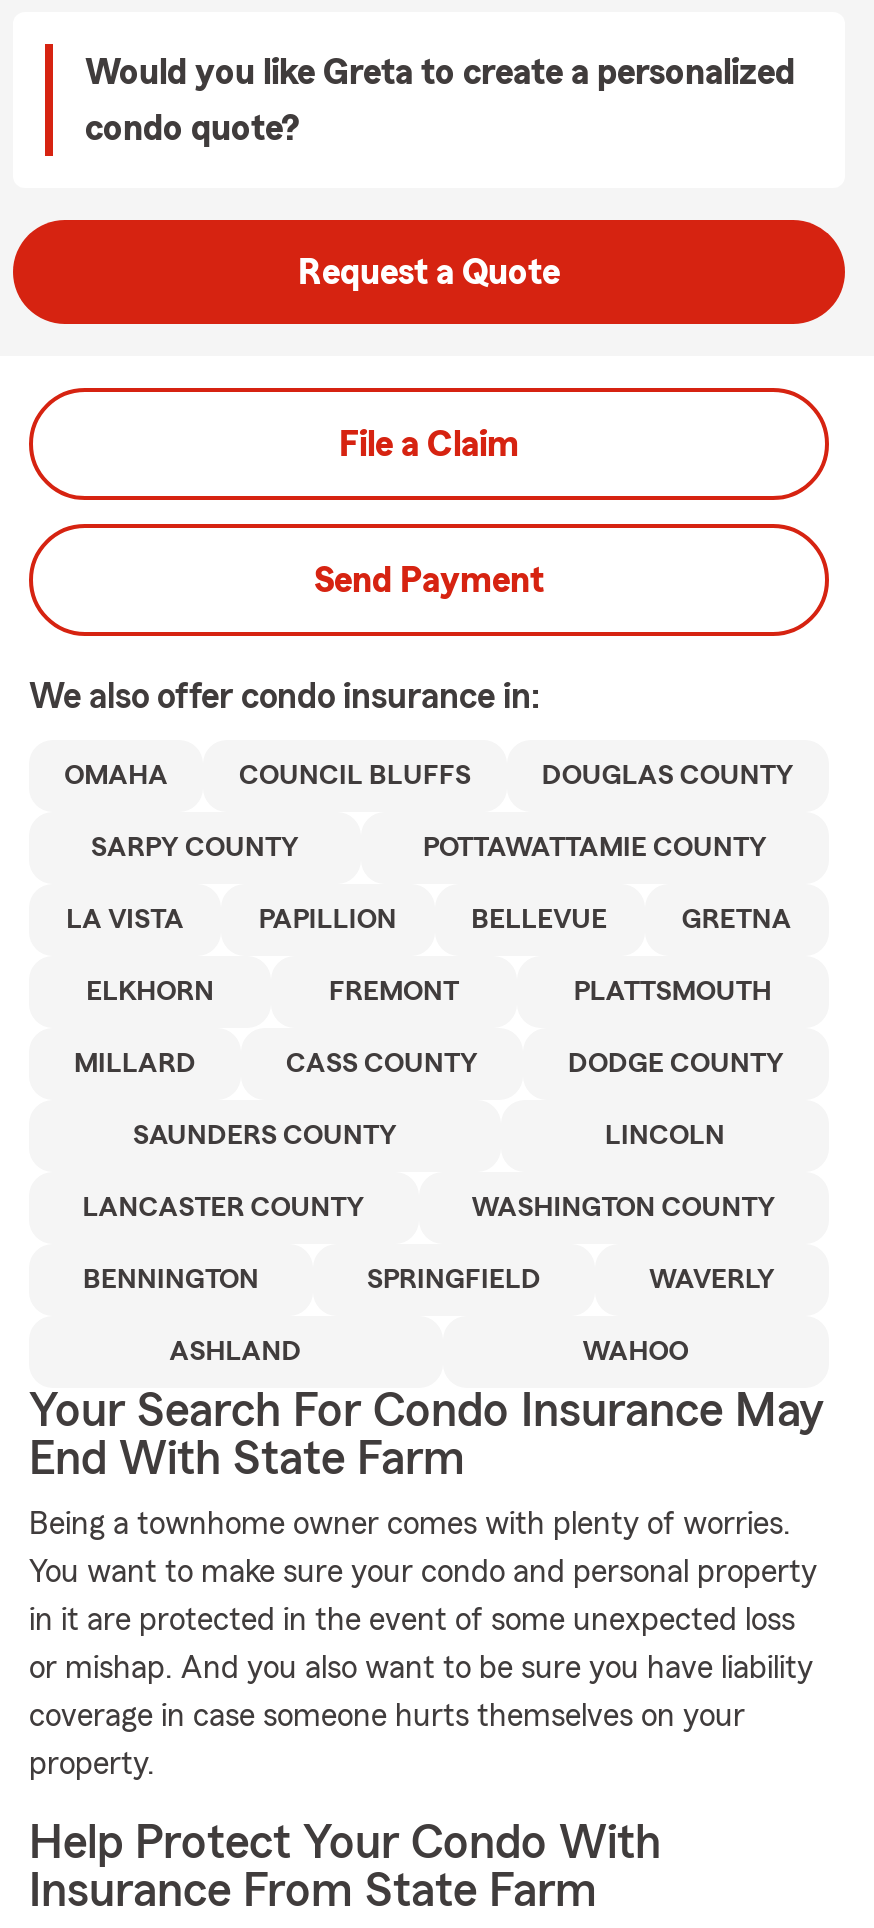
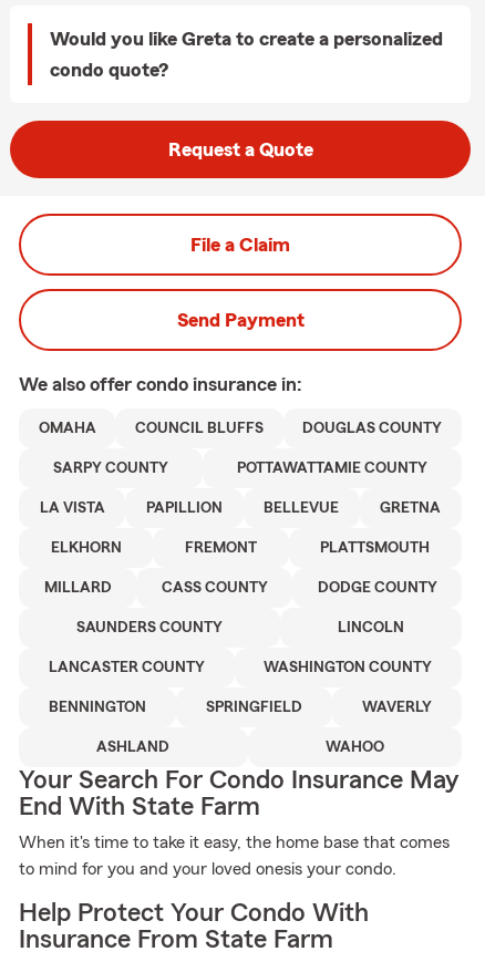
[29,1508,817,1780] Being a townhome owner comes with plenty of worries. | You want to make sure your condo and personal property | in it are protected in the event of some unexpected loss | or mishap. And you also want to be sure you have liability | coverage in case someone hurts themselves on your | property. -> [19,834,450,878] When it's time to take it easy, the home base that comes | to mind for you and your loved onesis your condo.

